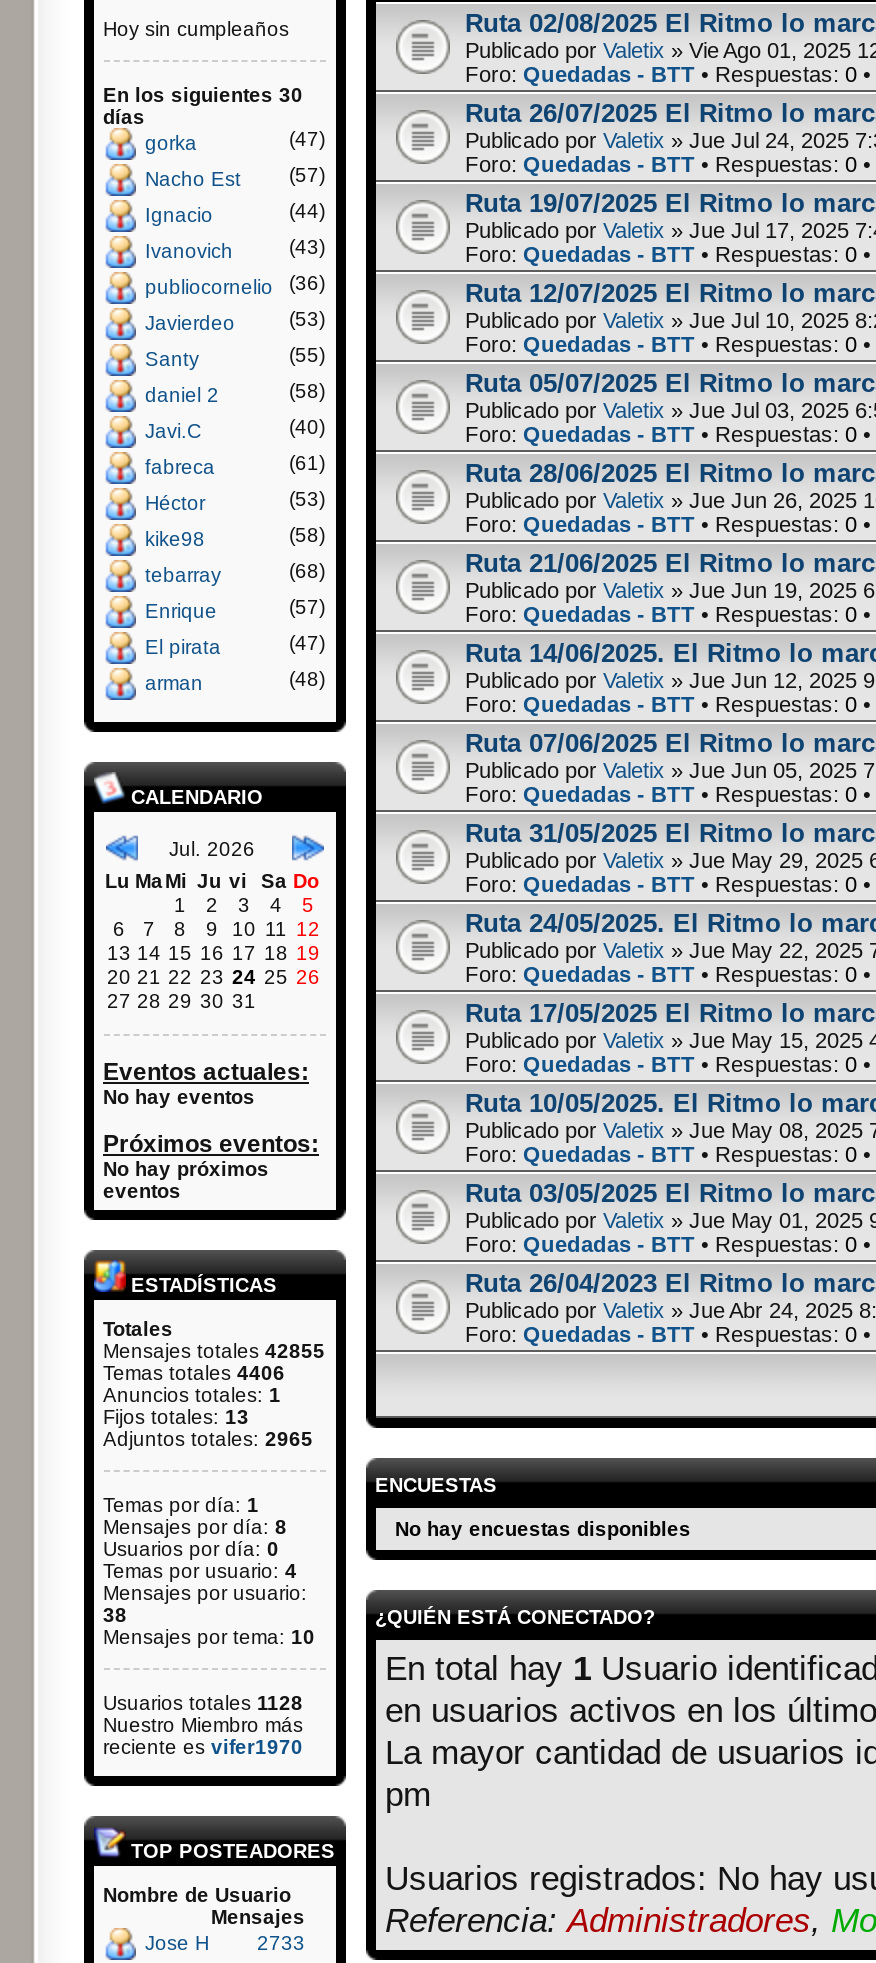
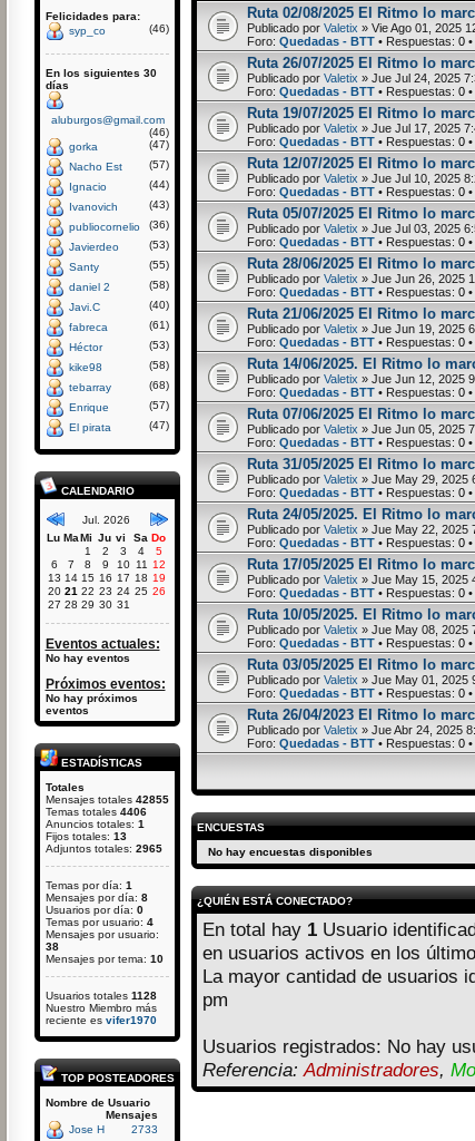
[103,18,289,40] Hoy sin cumpleaños -> [45,10,169,37] Felicidades para: | syp_co | (46)
moved [145,128,325,658] -> [68,138,169,433]: gorka | (47) | Nacho Est | ... | El pirata | (47)
none -> [51,114,169,138] aluburgos@gmail.com | (46)
[145,668,325,694] arman | (48) -> none

